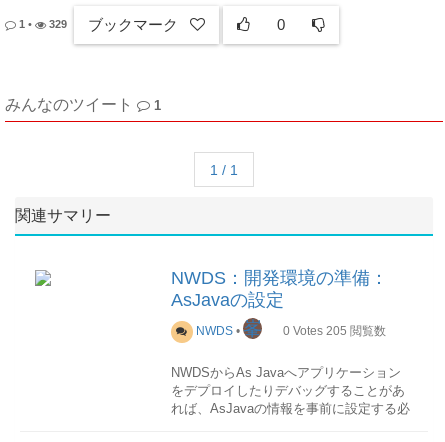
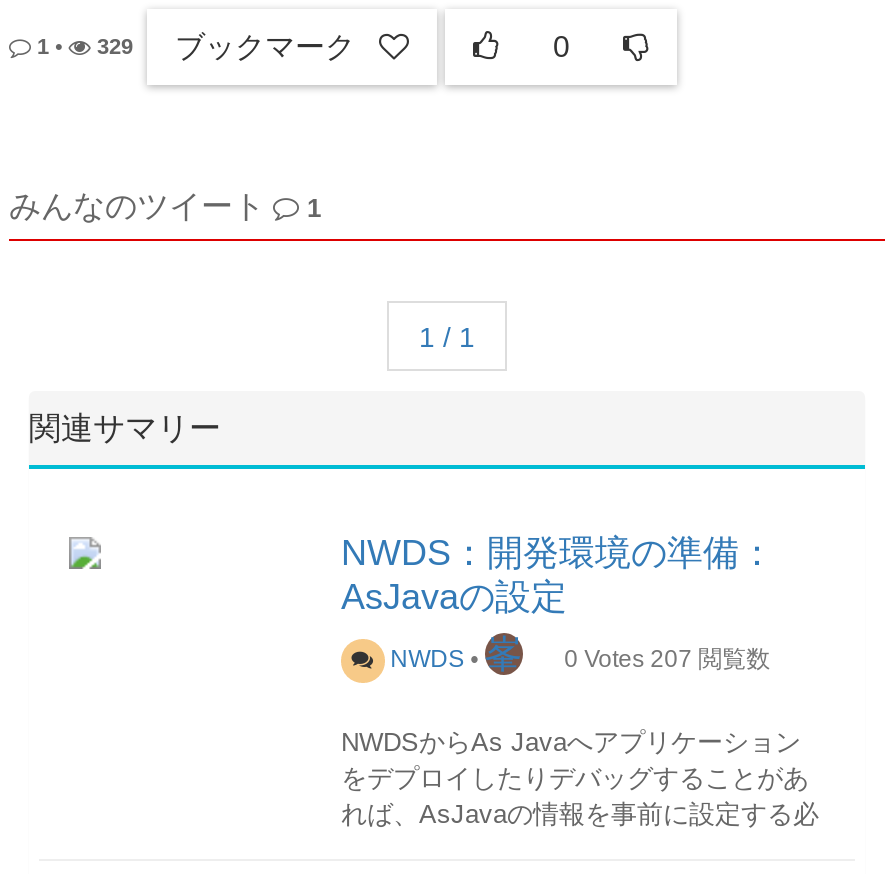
[283,324,386,338] 0 Votes 205 閲覧数 -> [564,646,770,674] 0 Votes 207 閲覧数

